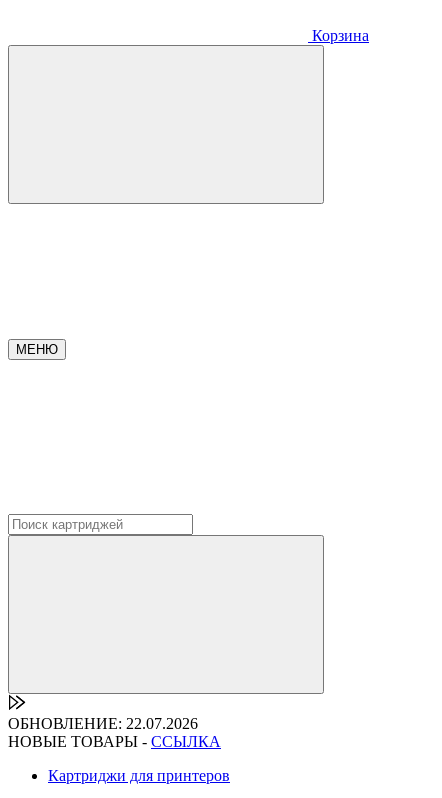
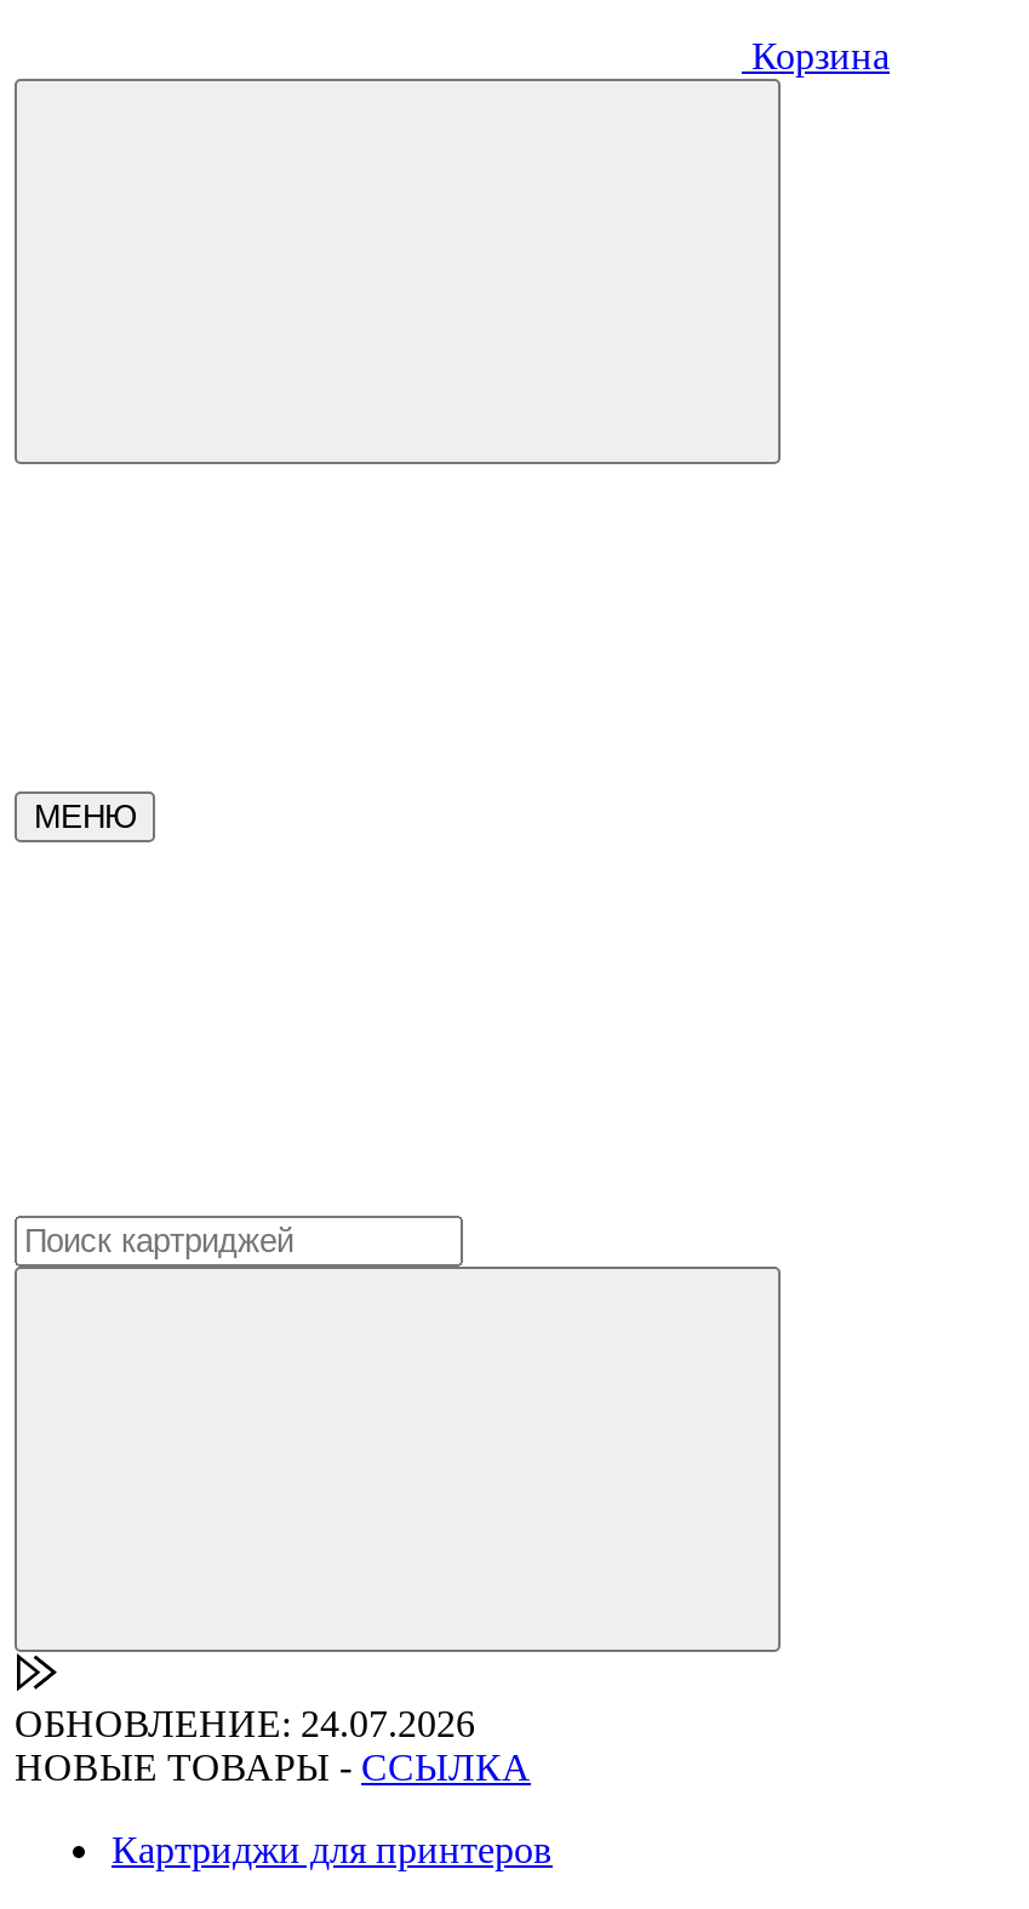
[8,715,198,732] ОБНОВЛЕНИЕ: 22.07.2026 -> [15,1703,475,1744] ОБНОВЛЕНИЕ: 24.07.2026

